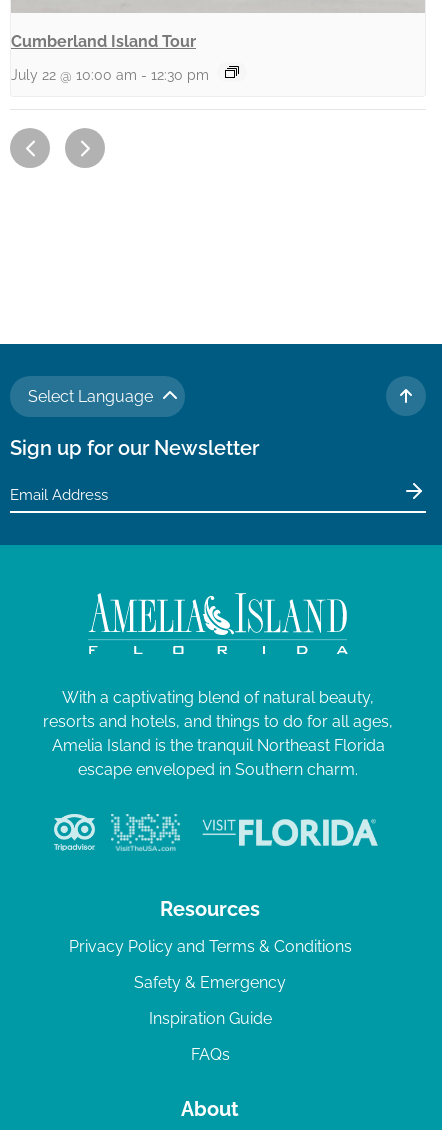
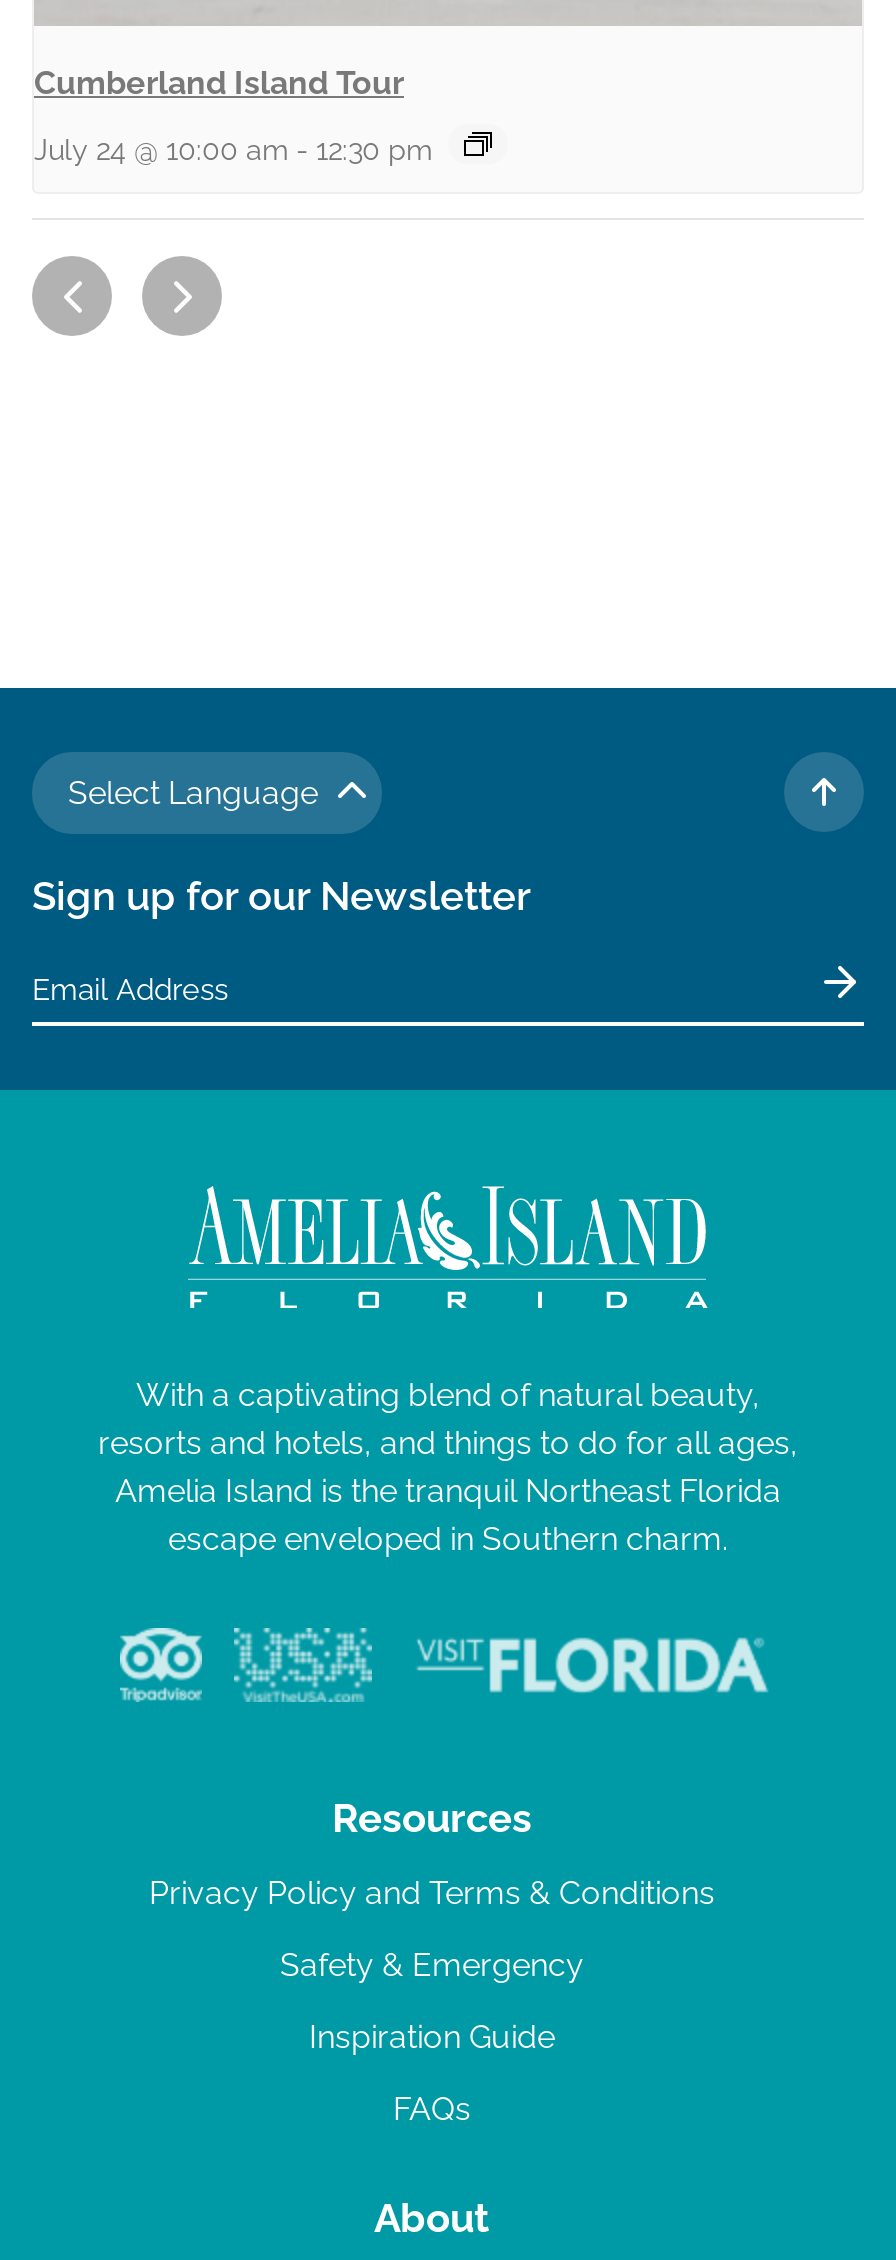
[11,66,209,83] July 22 @ 10:00 am - 12:30 pm -> [34,131,432,165] July 24 @ 10:00 am - 12:30 pm

